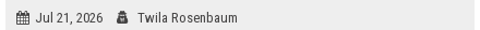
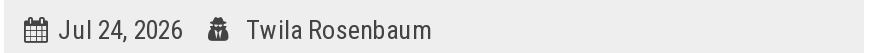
[35,10,238,26] Jul 21, 2026 Twila Rosenbaum -> [58,15,430,45] Jul 24, 2026 Twila Rosenbaum

